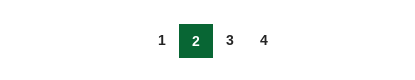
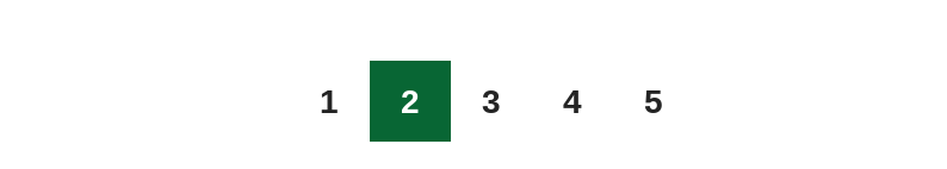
none -> [644,82,663,120] 5

